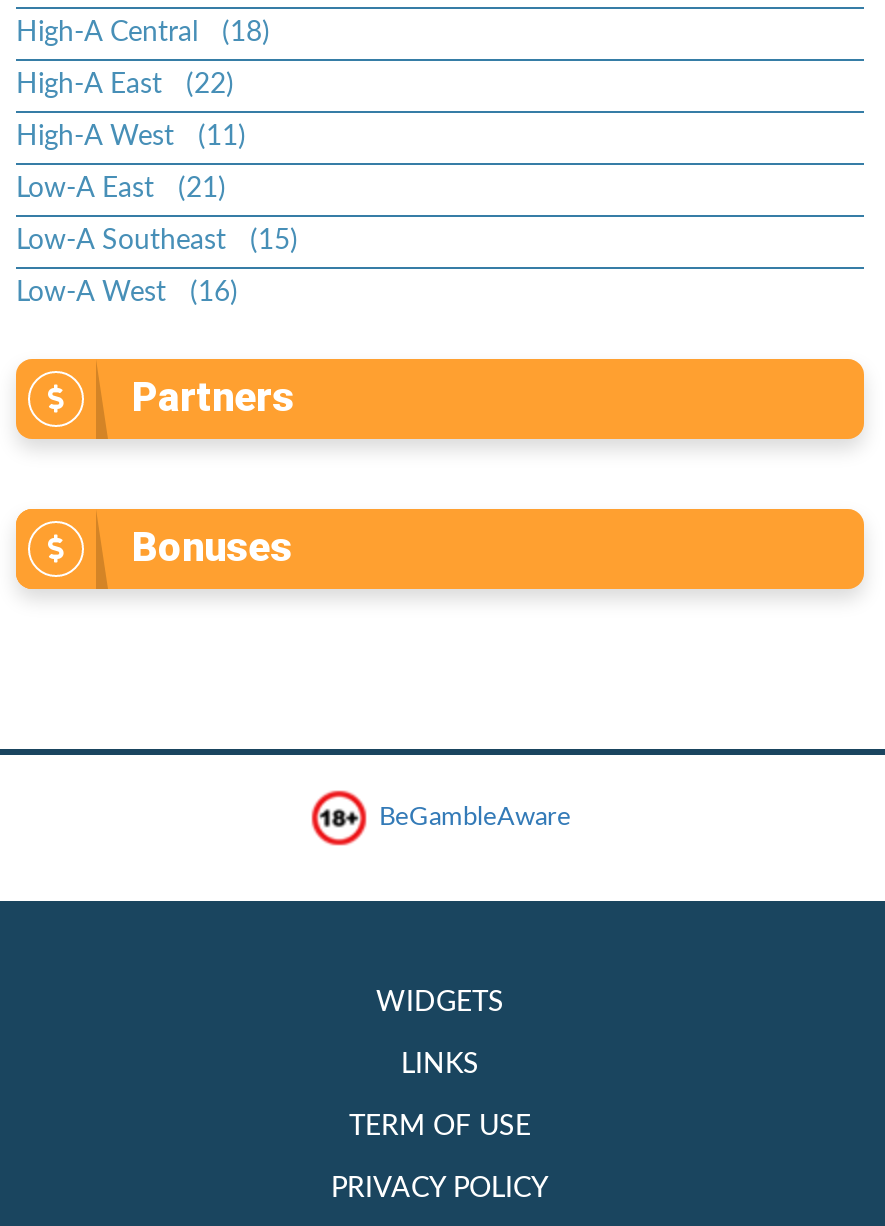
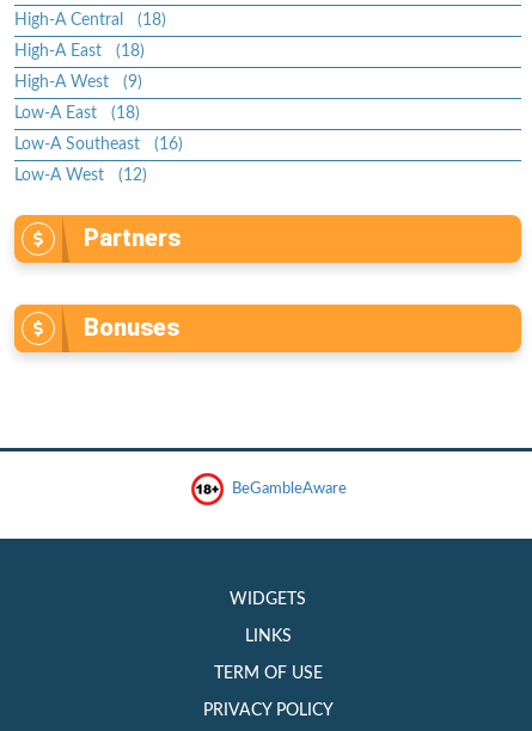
[16,70,234,98] High-A East (22) -> [14,43,145,59] High-A East (18)
[16,122,246,150] High-A West (11) -> [14,74,142,90] High-A West (9)
[16,174,226,202] Low-A East (21) -> [14,105,140,121] Low-A East (18)
[16,226,298,254] Low-A Southeast (15) -> [14,136,183,152] Low-A Southeast (16)
[16,278,238,306] Low-A West (16) -> [14,167,147,183] Low-A West (12)

